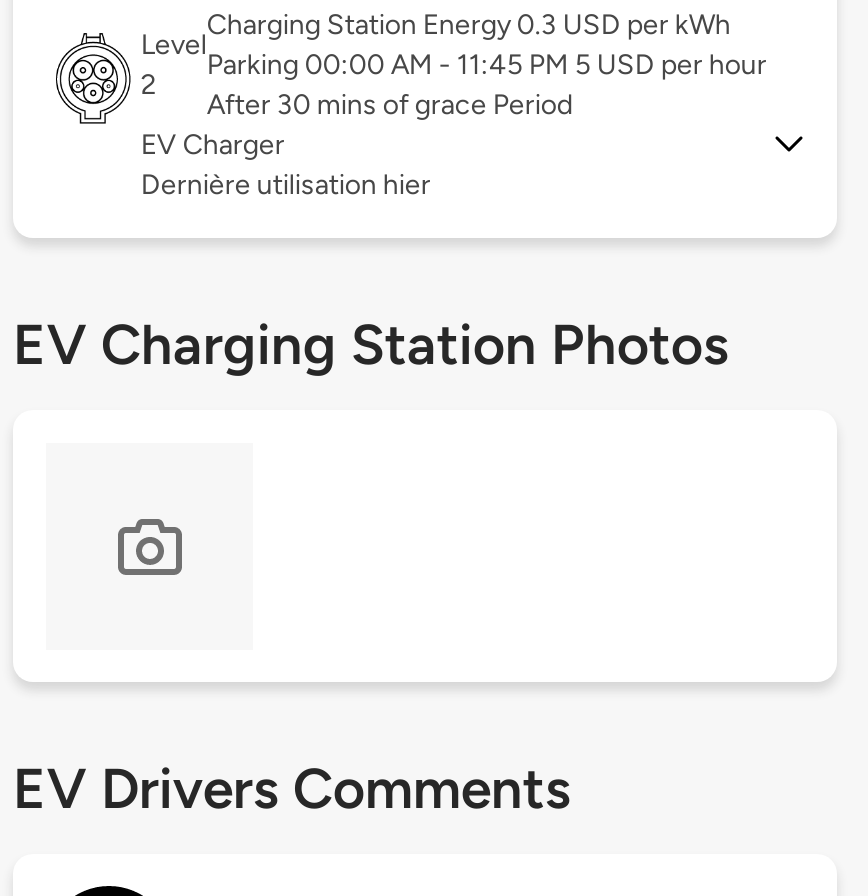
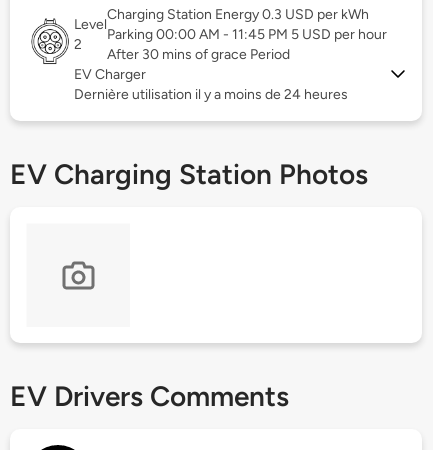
[141,168,431,202] Dernière utilisation hier -> [74,86,348,103] Dernière utilisation il y a moins de 24 heures

